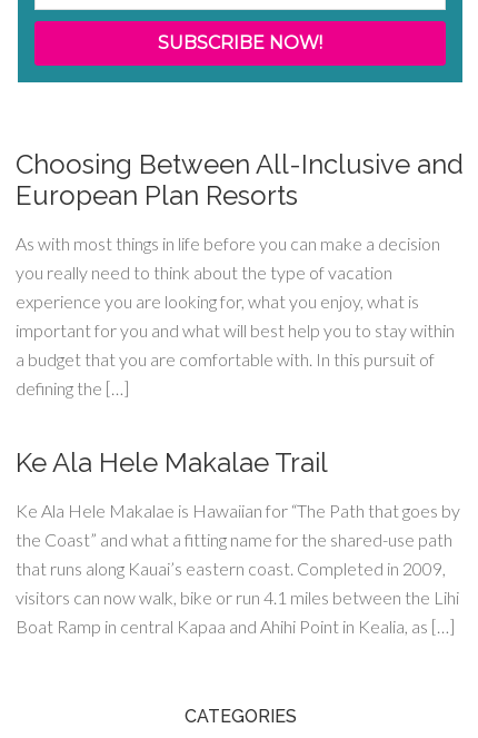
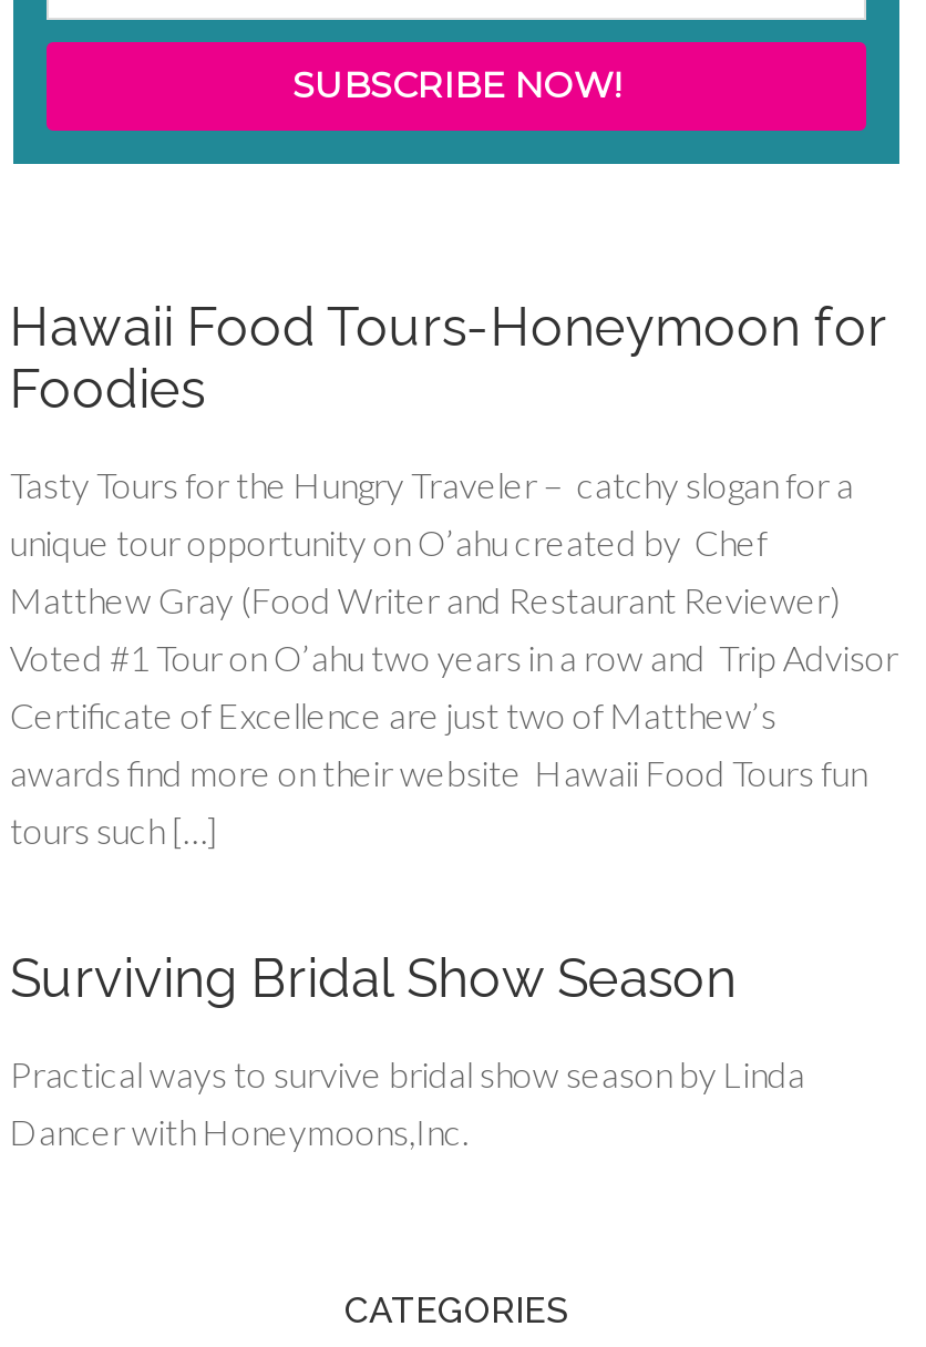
[16,148,464,211] Choosing Between All-Inclusive and | European Plan Resorts -> [10,294,885,420] Hawaii Food Tours-Honeymoon for | Foodies
[16,232,455,398] As with most things in life before you can make a decision | you really need to think about the type of vacation | experience you are looking for, what you enjoy, what is | important for you and what will best help you to stay within | a budget that you are comfortable with. In this pursuit of | defining the […] -> [10,462,898,850] Tasty Tours for the Hungry Traveler – catchy slogan for a | unique tour opportunity on O’ahu created by Chef | Matthew Gray (Food Writer and Restaurant Reviewer) | Voted #1 Tour on O’ahu two years in a row and Trip Advisor | Certificate of Excellence are just two of Matthew’s | awards find more on their website Hawaii Food Tours fun | tours such […]
[16,446,328,478] Ke Ala Hele Makalae Trail -> [10,945,736,1009] Surviving Bridal Show Season
[16,499,461,636] Ke Ala Hele Makalae is Hawaiian for “The Path that goes by | the Coast” and what a fitting name for the shared-use path | that runs along Kauai’s eastern coast. Completed in 2009, | visitors can now walk, bike or run 4.1 miles between the Lihi | Boat Ramp in central Kapaa and Ahihi Point in Kealia, as […] -> [10,1051,805,1151] Practical ways to survive bridal show season by Linda | Dancer with Honeymoons,Inc.

